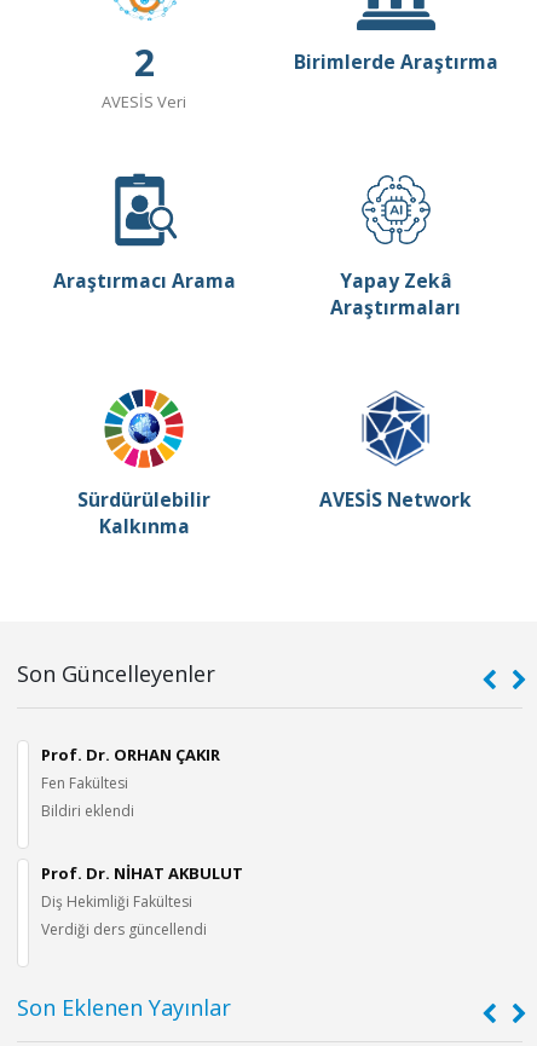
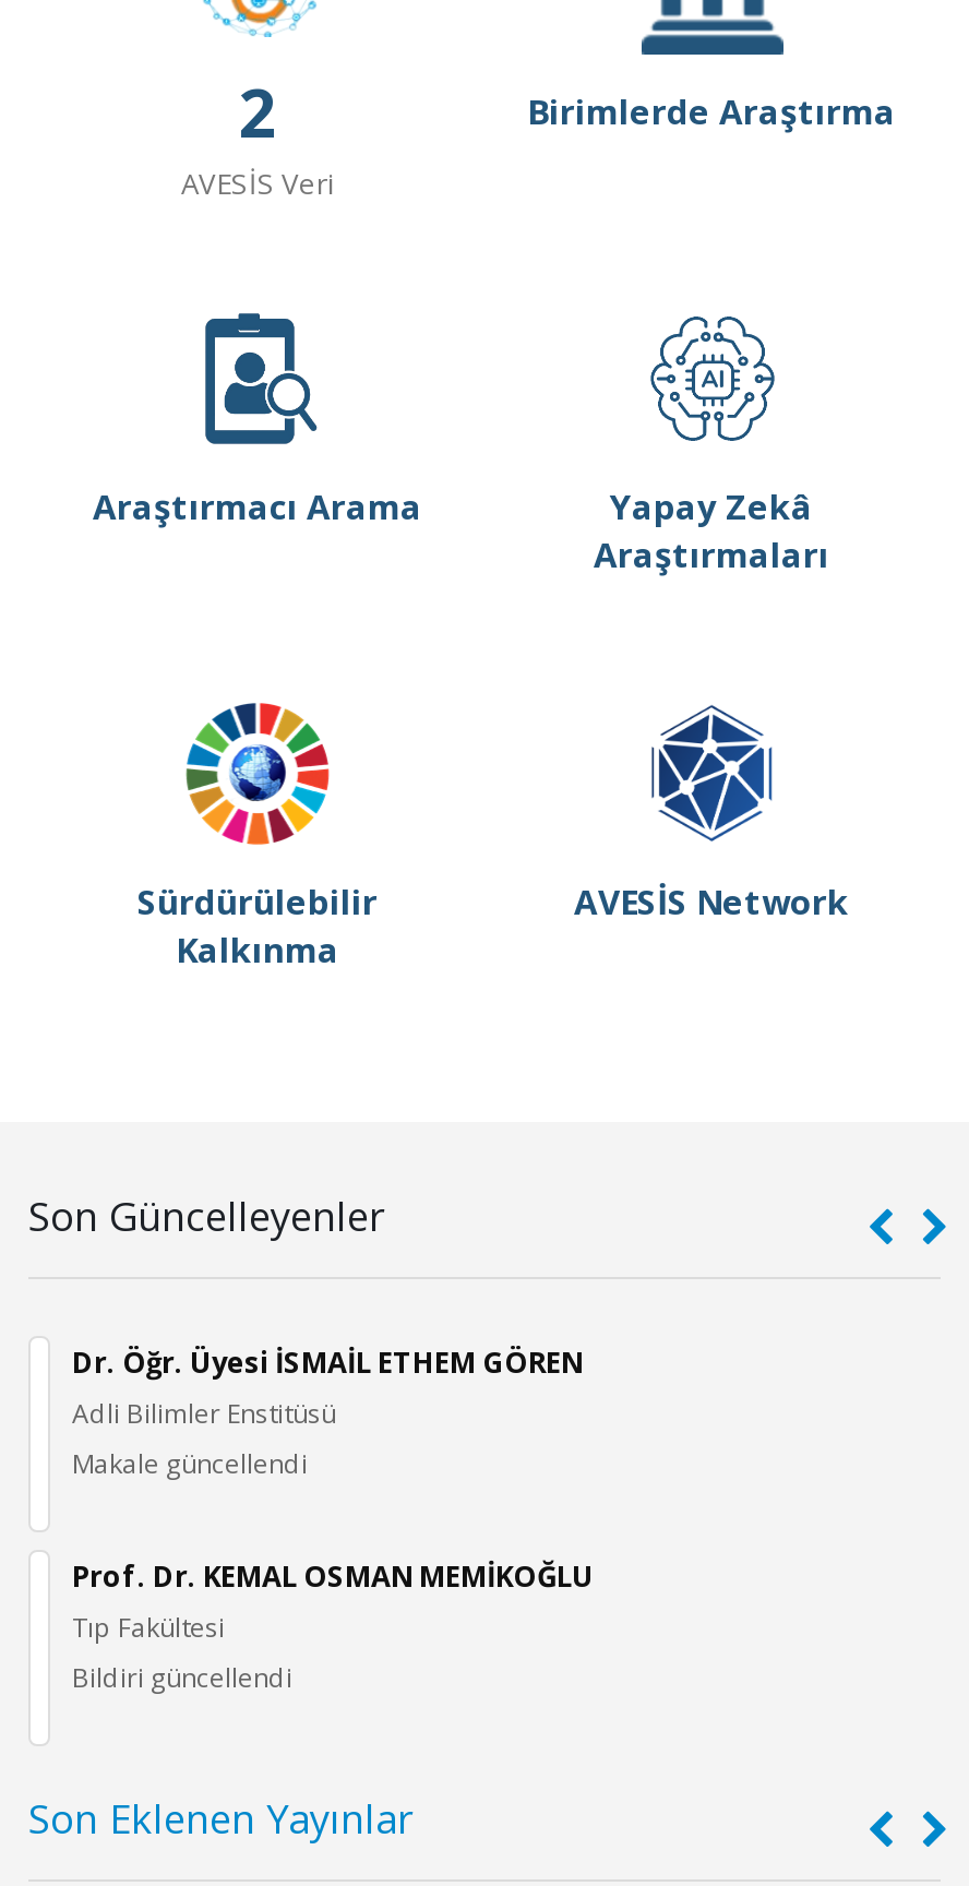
[41,744,220,821] Prof. Dr. ORHAN ÇAKIR | Fen Fakültesi | Bildiri eklendi -> [72,1342,583,1482] Dr. Öğr. Üyesi İSMAİL ETHEM GÖREN | Adli Bilimler Enstitüsü | Makale güncellendi
[41,862,243,940] Prof. Dr. NİHAT AKBULUT | Diş Hekimliği Fakültesi | Verdiği ders güncellendi -> [72,1556,594,1696] Prof. Dr. KEMAL OSMAN MEMİKOĞLU | Tıp Fakültesi | Bildiri güncellendi

